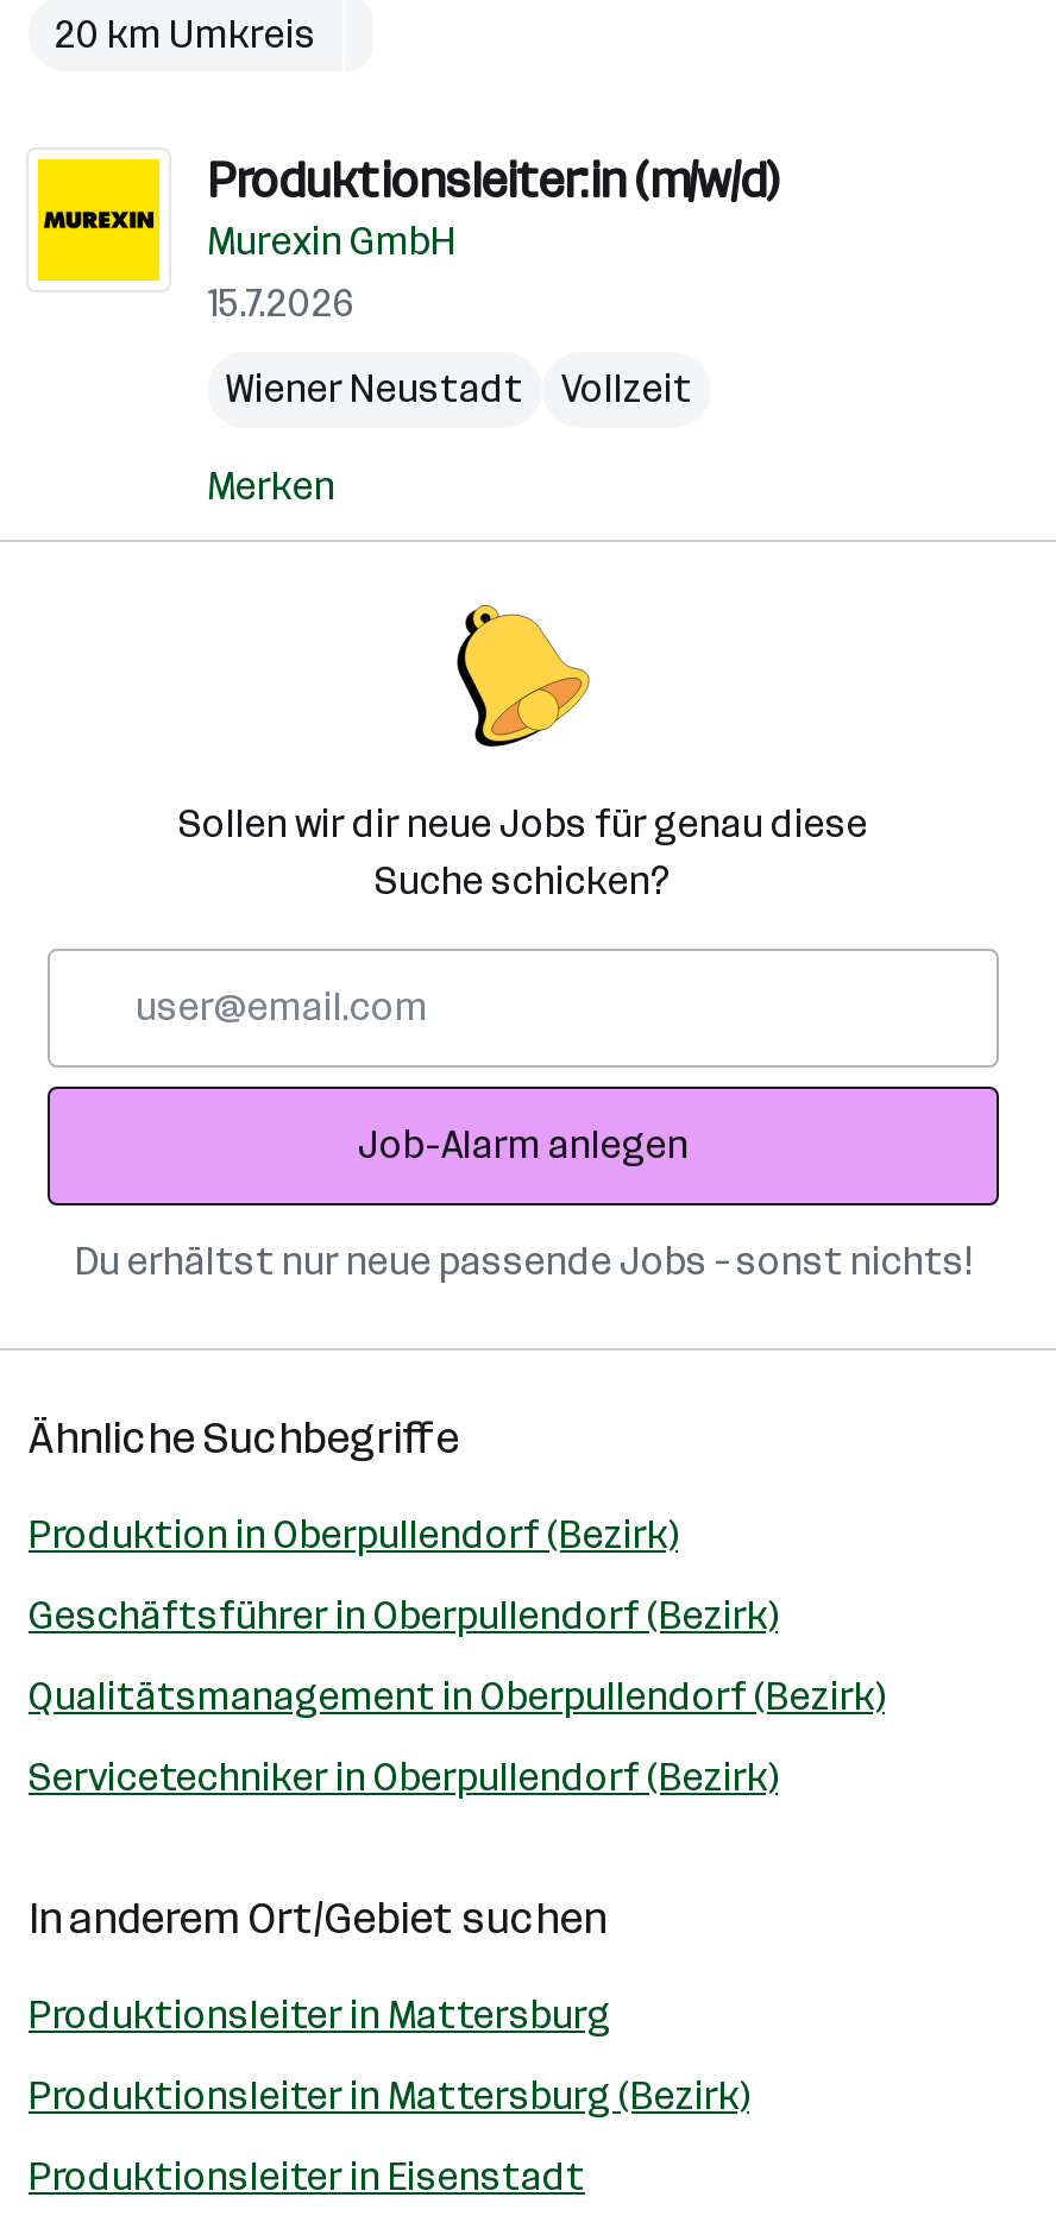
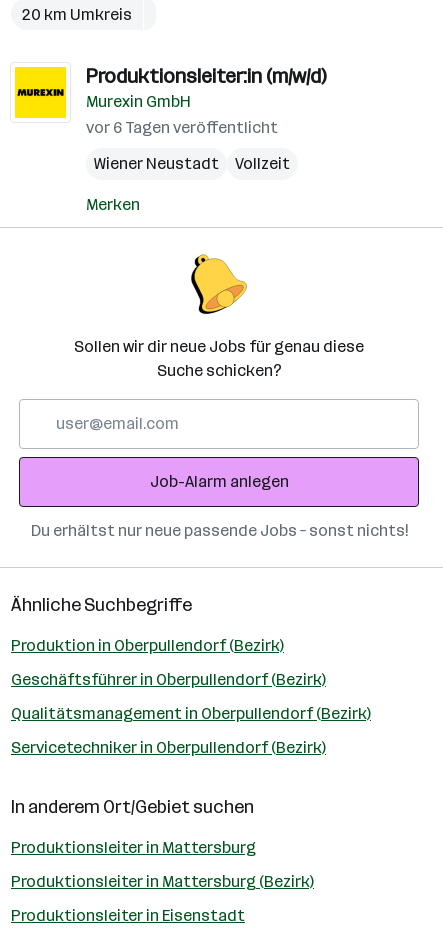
[207,281,354,326] 15.7.2026 -> [86,118,278,137] vor 6 Tagen veröffentlicht

